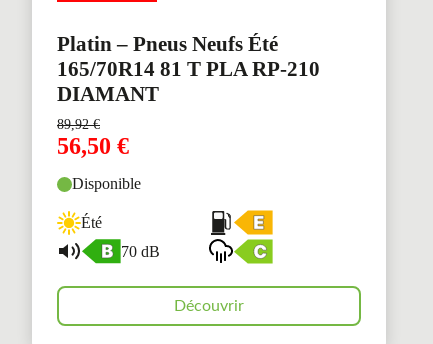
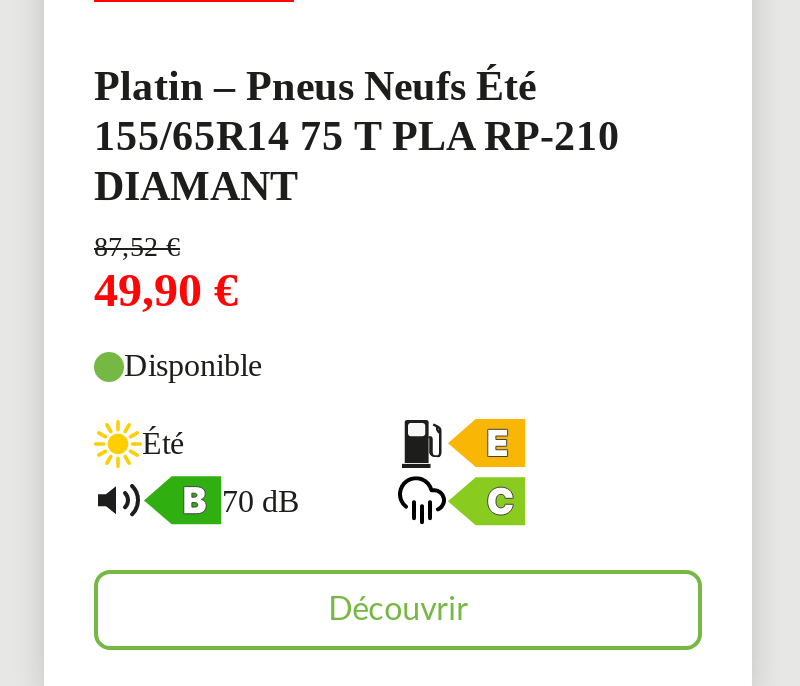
[57,57,320,81] 165/70R14 81 T PLA RP-210 -> [94,112,620,160] 155/65R14 75 T PLA RP-210
[57,117,100,132] 89,92€ -> [94,232,180,262] 87,52€
[57,133,129,159] 56,50 € -> [94,264,238,316] 49,90 €

